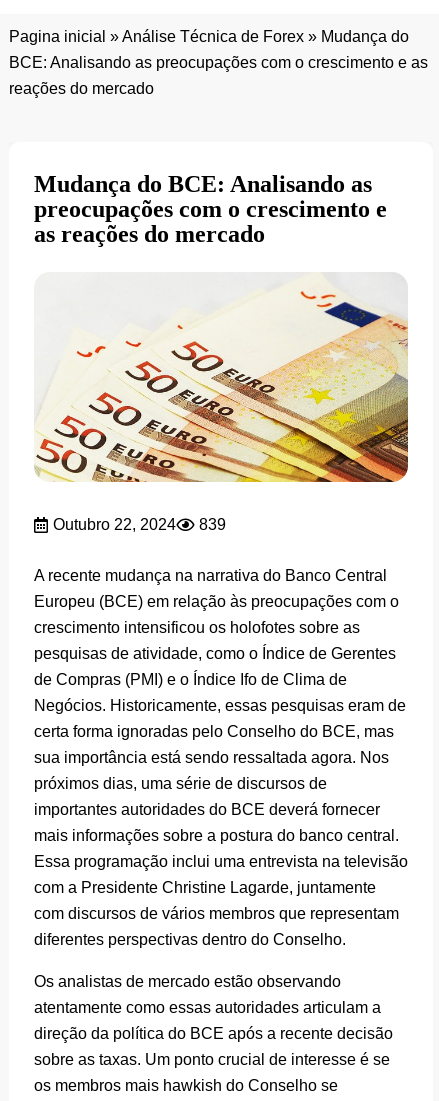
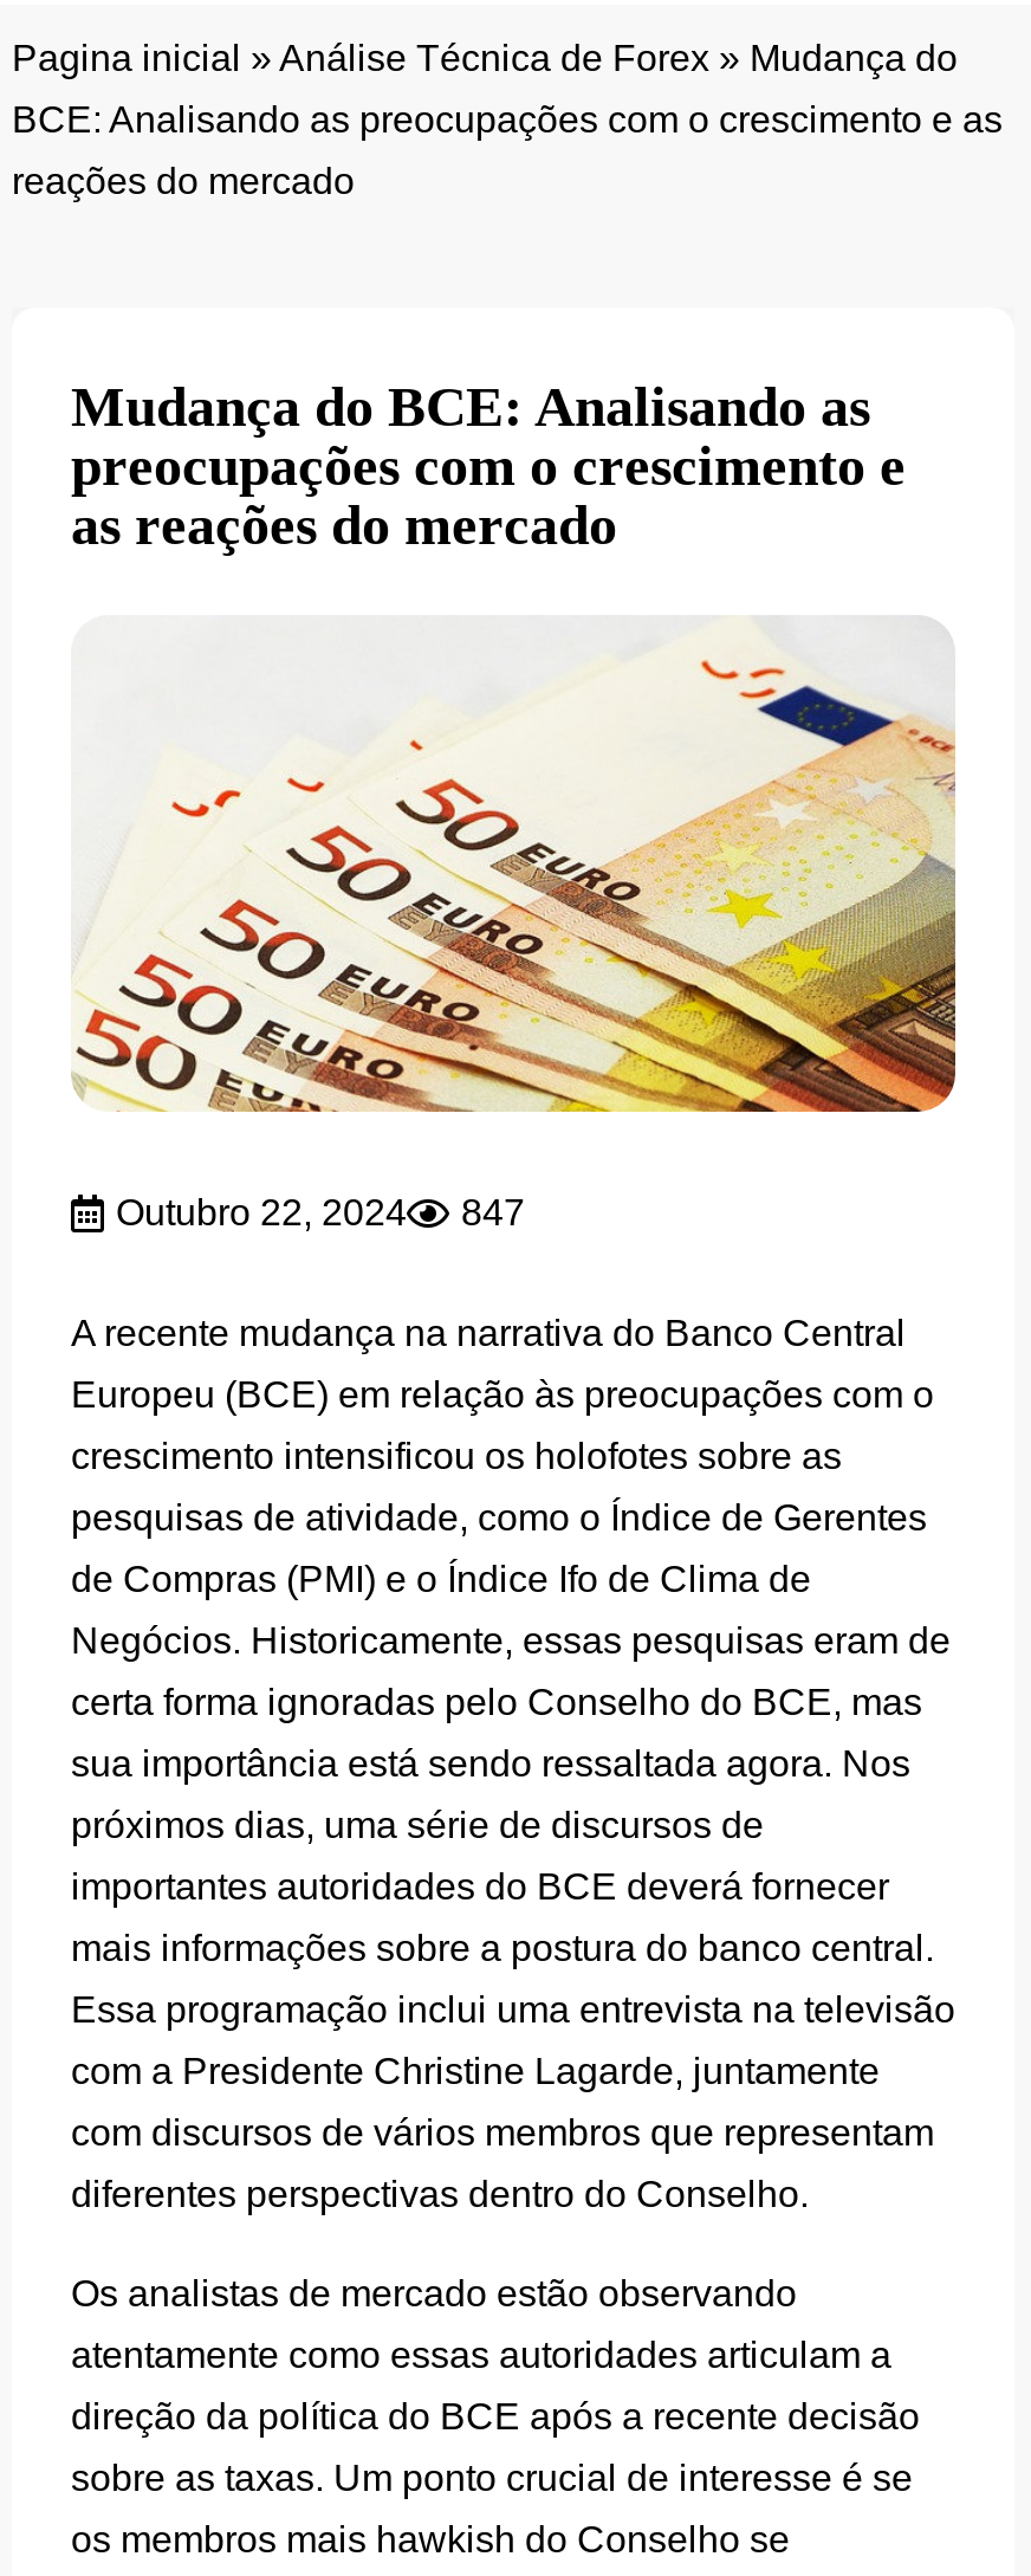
[53,516,226,533] Outubro 22, 2024 839 -> [116,1193,525,1233] Outubro 22, 2024 847

